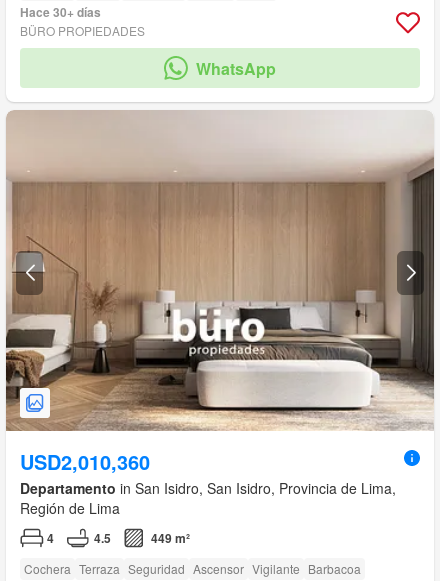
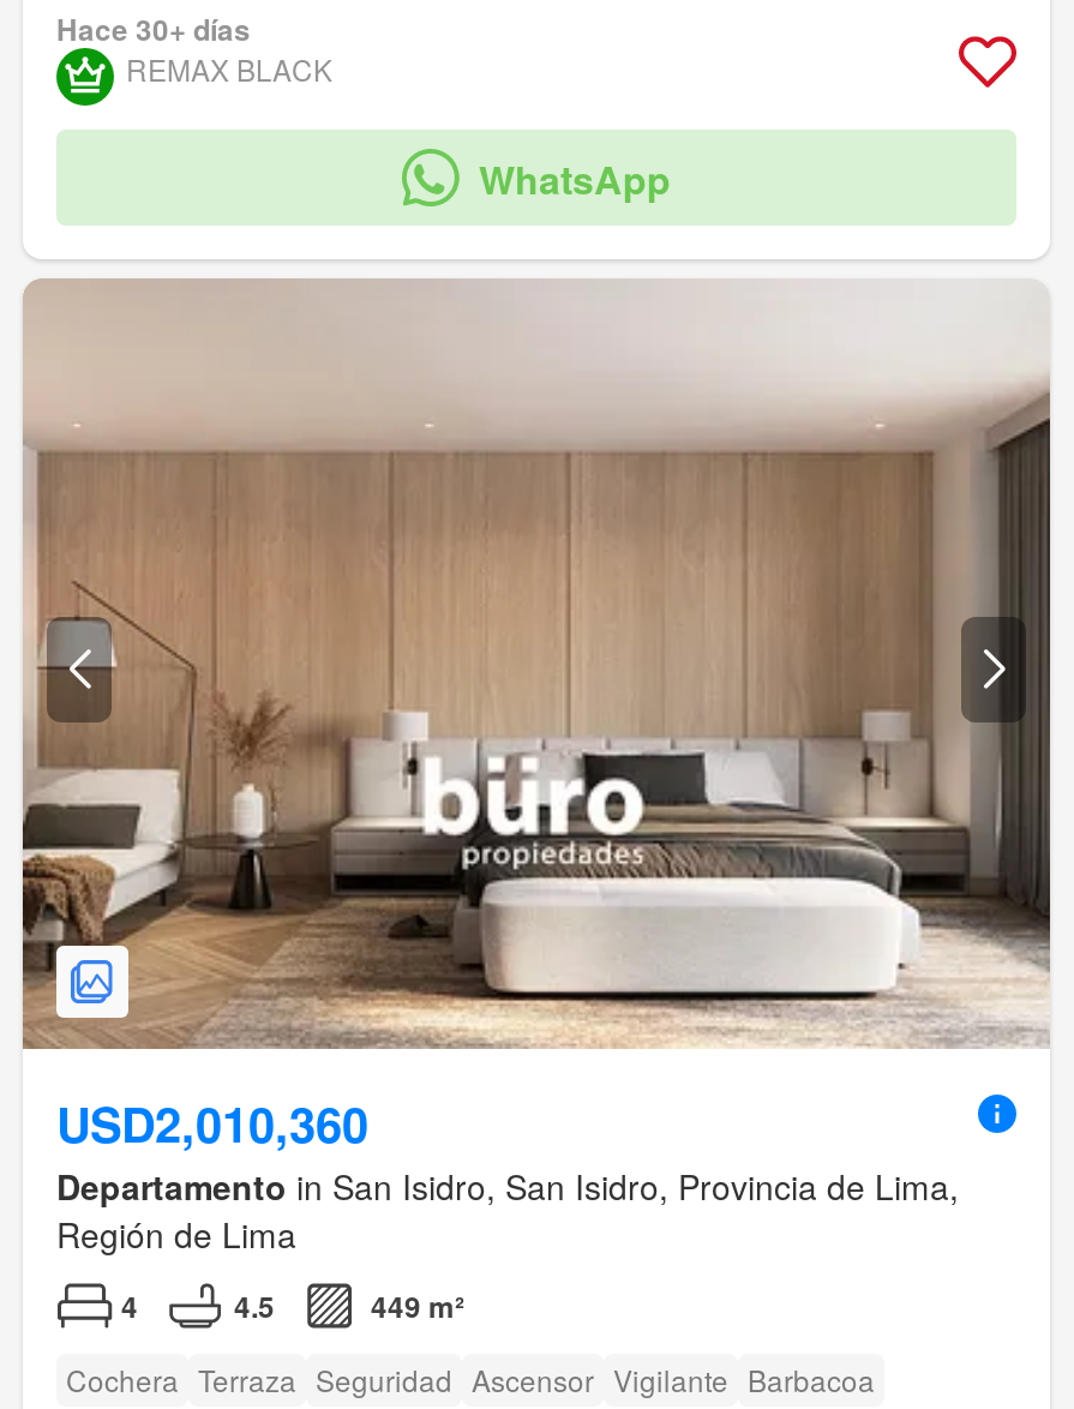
[20,22,145,39] BÜRO PROPIEDADES -> [126,49,332,90] REMAX BLACK

